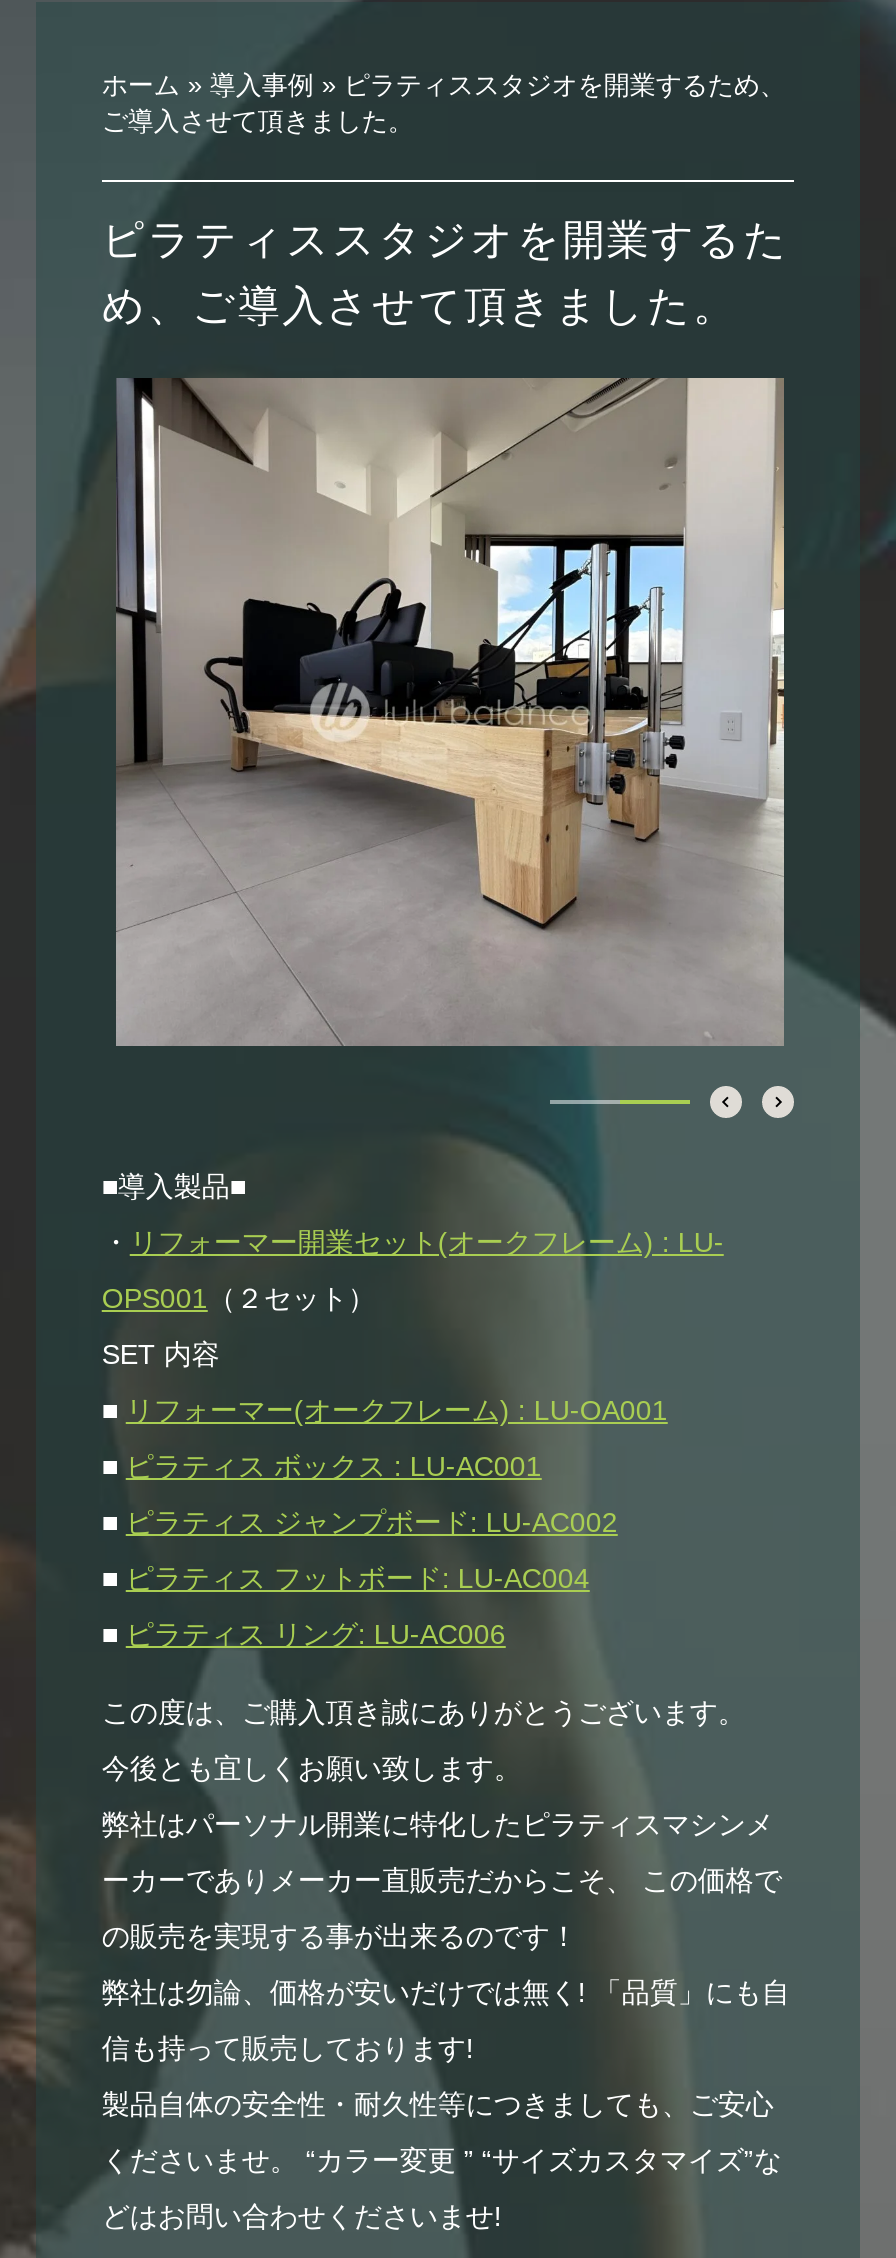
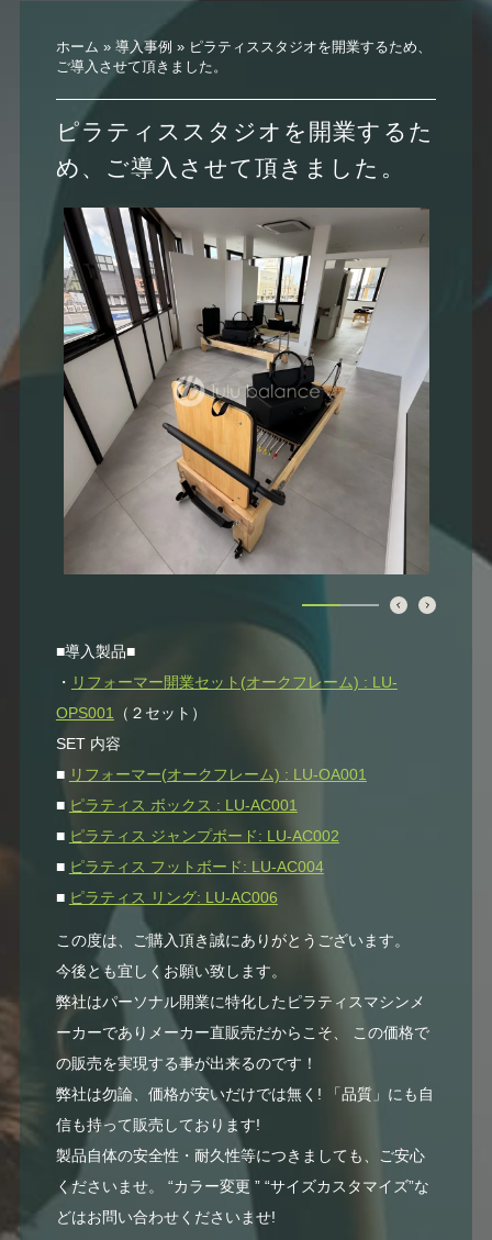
[114,376,786,1046] [image] -> [63,206,431,574] [image]

